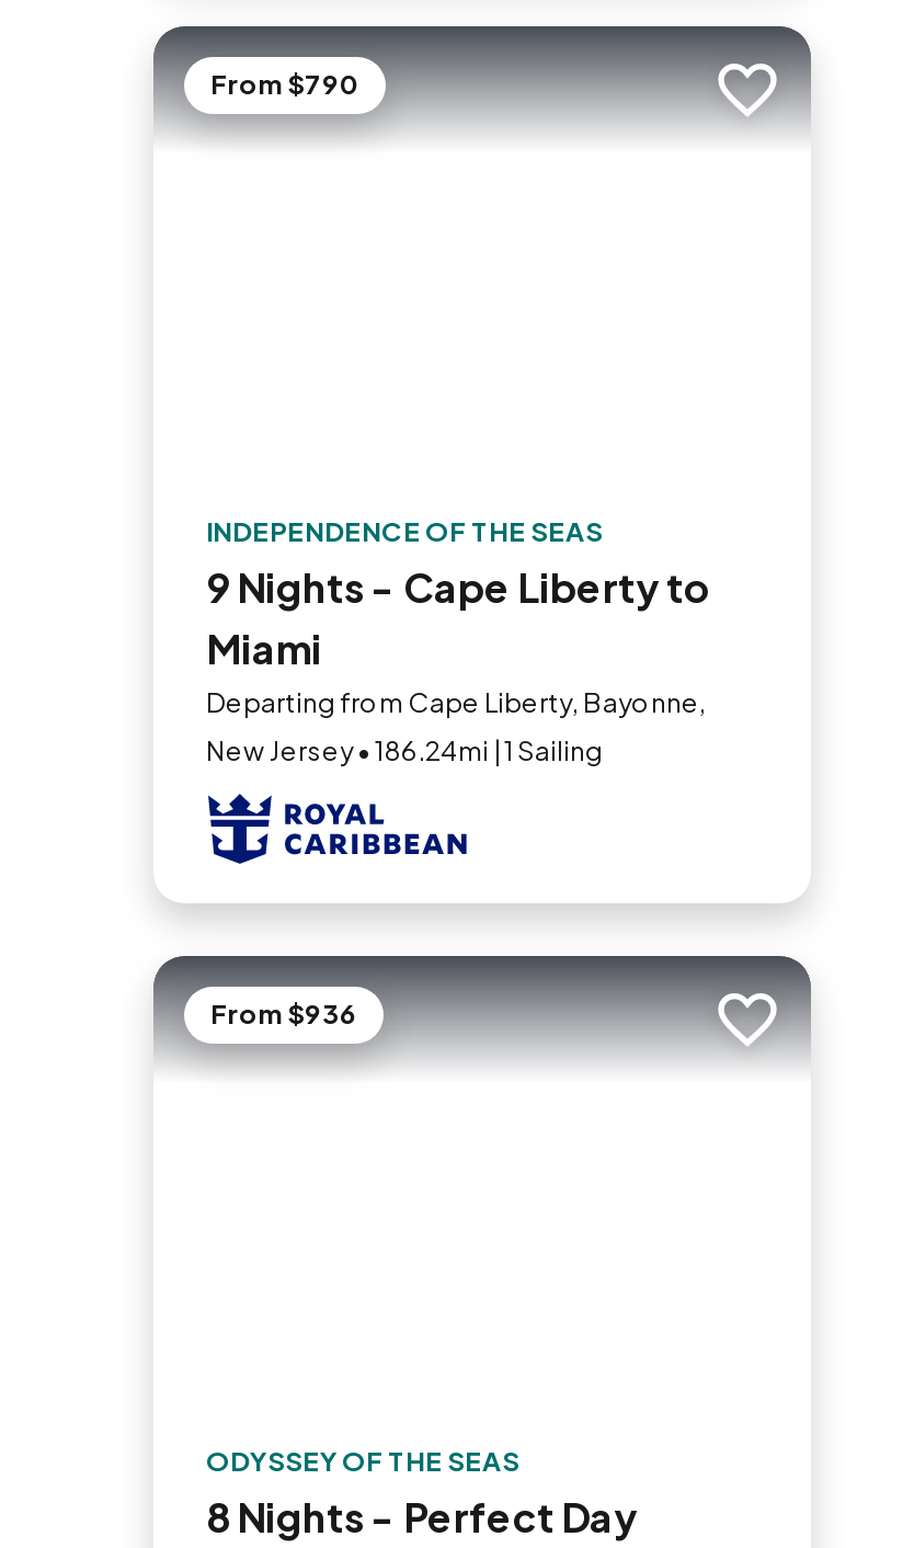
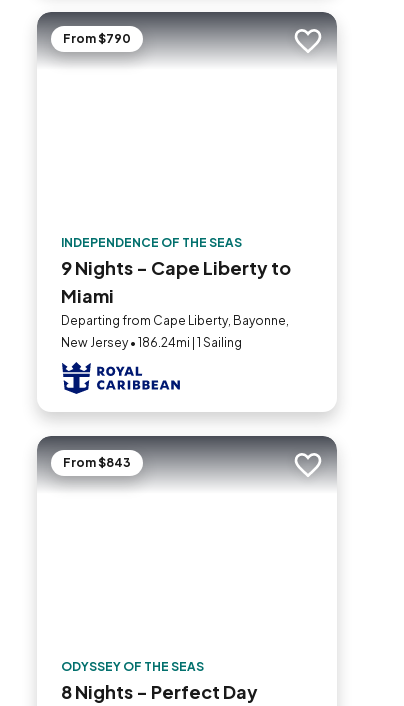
[210,998,357,1031] From $936 -> [63,455,131,470] From $843

